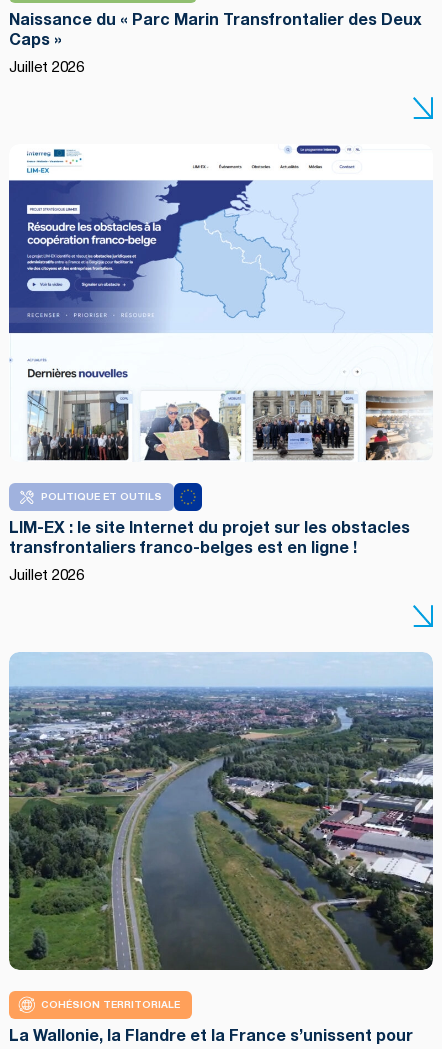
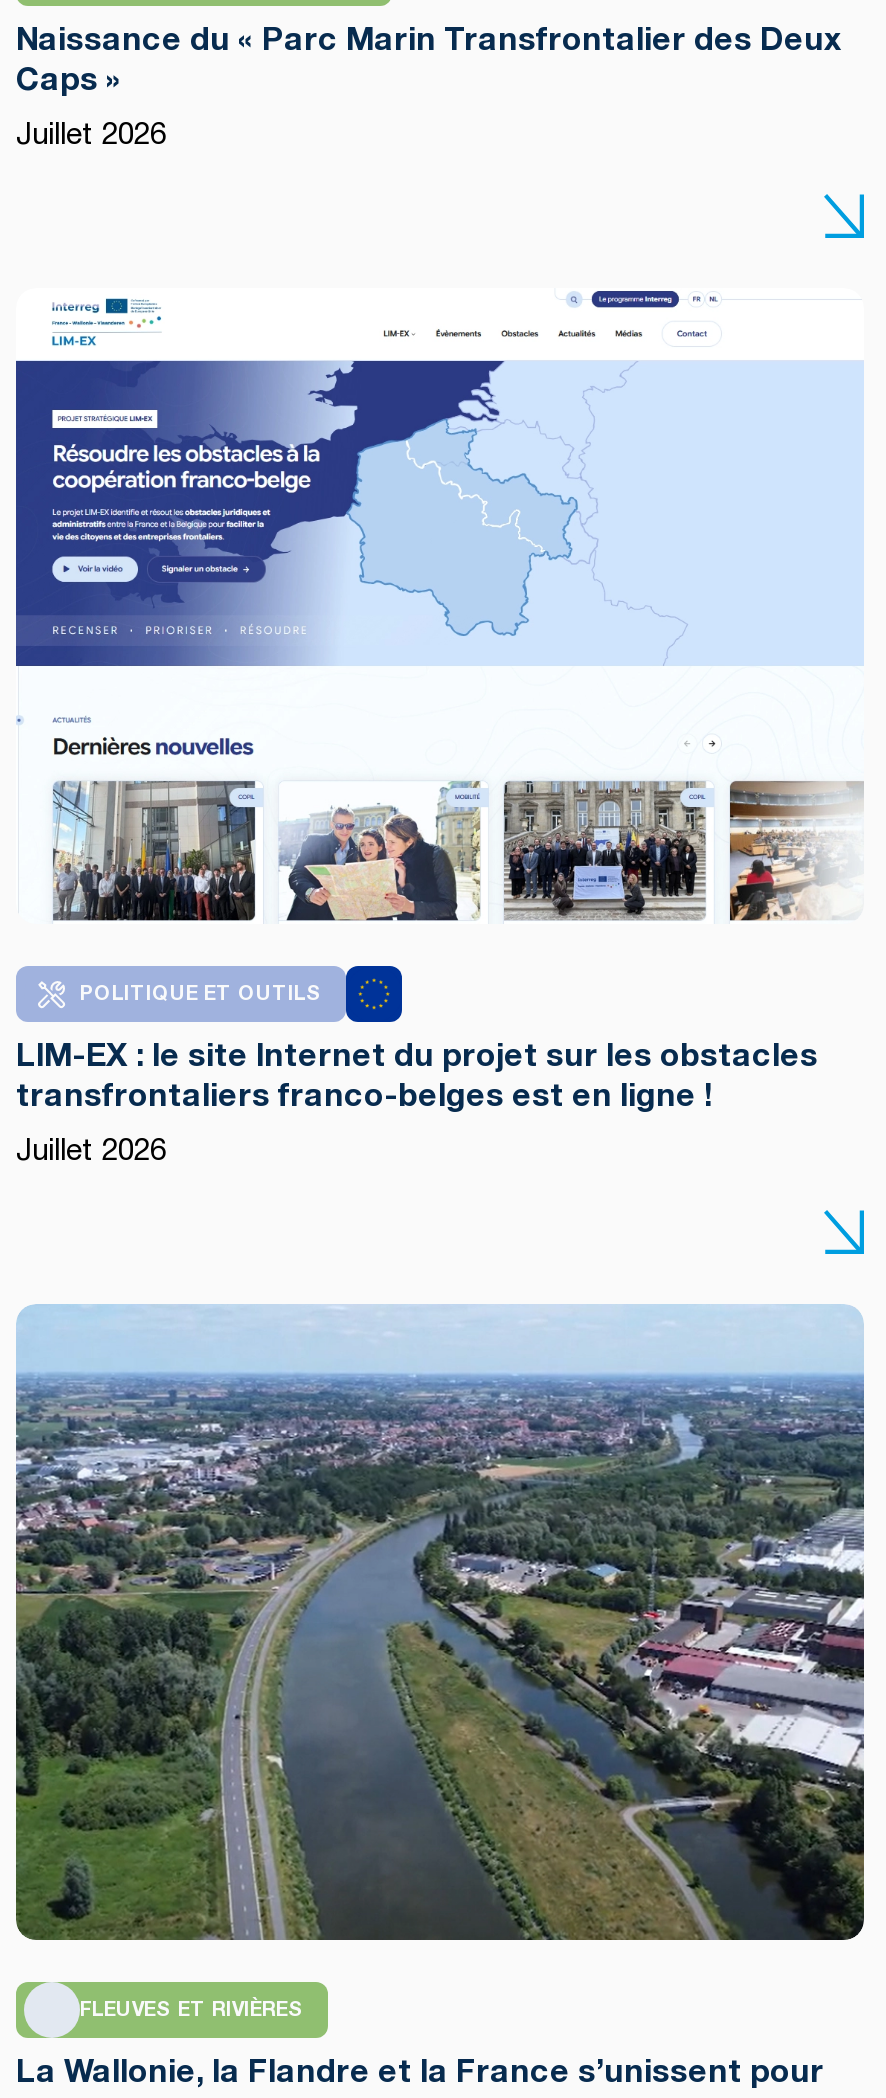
[41,1001,180,1011] COHÉSION TERRITORIALE -> [80,2002,304,2022] FLEUVES ET RIVIÈRES

